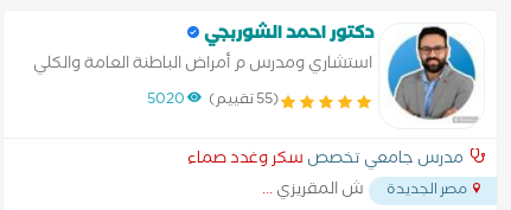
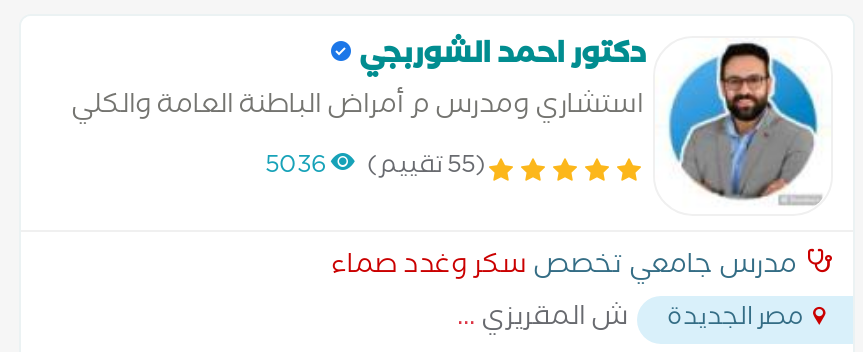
[147,88,185,115] 5020 -> [265,146,327,192] 5036

